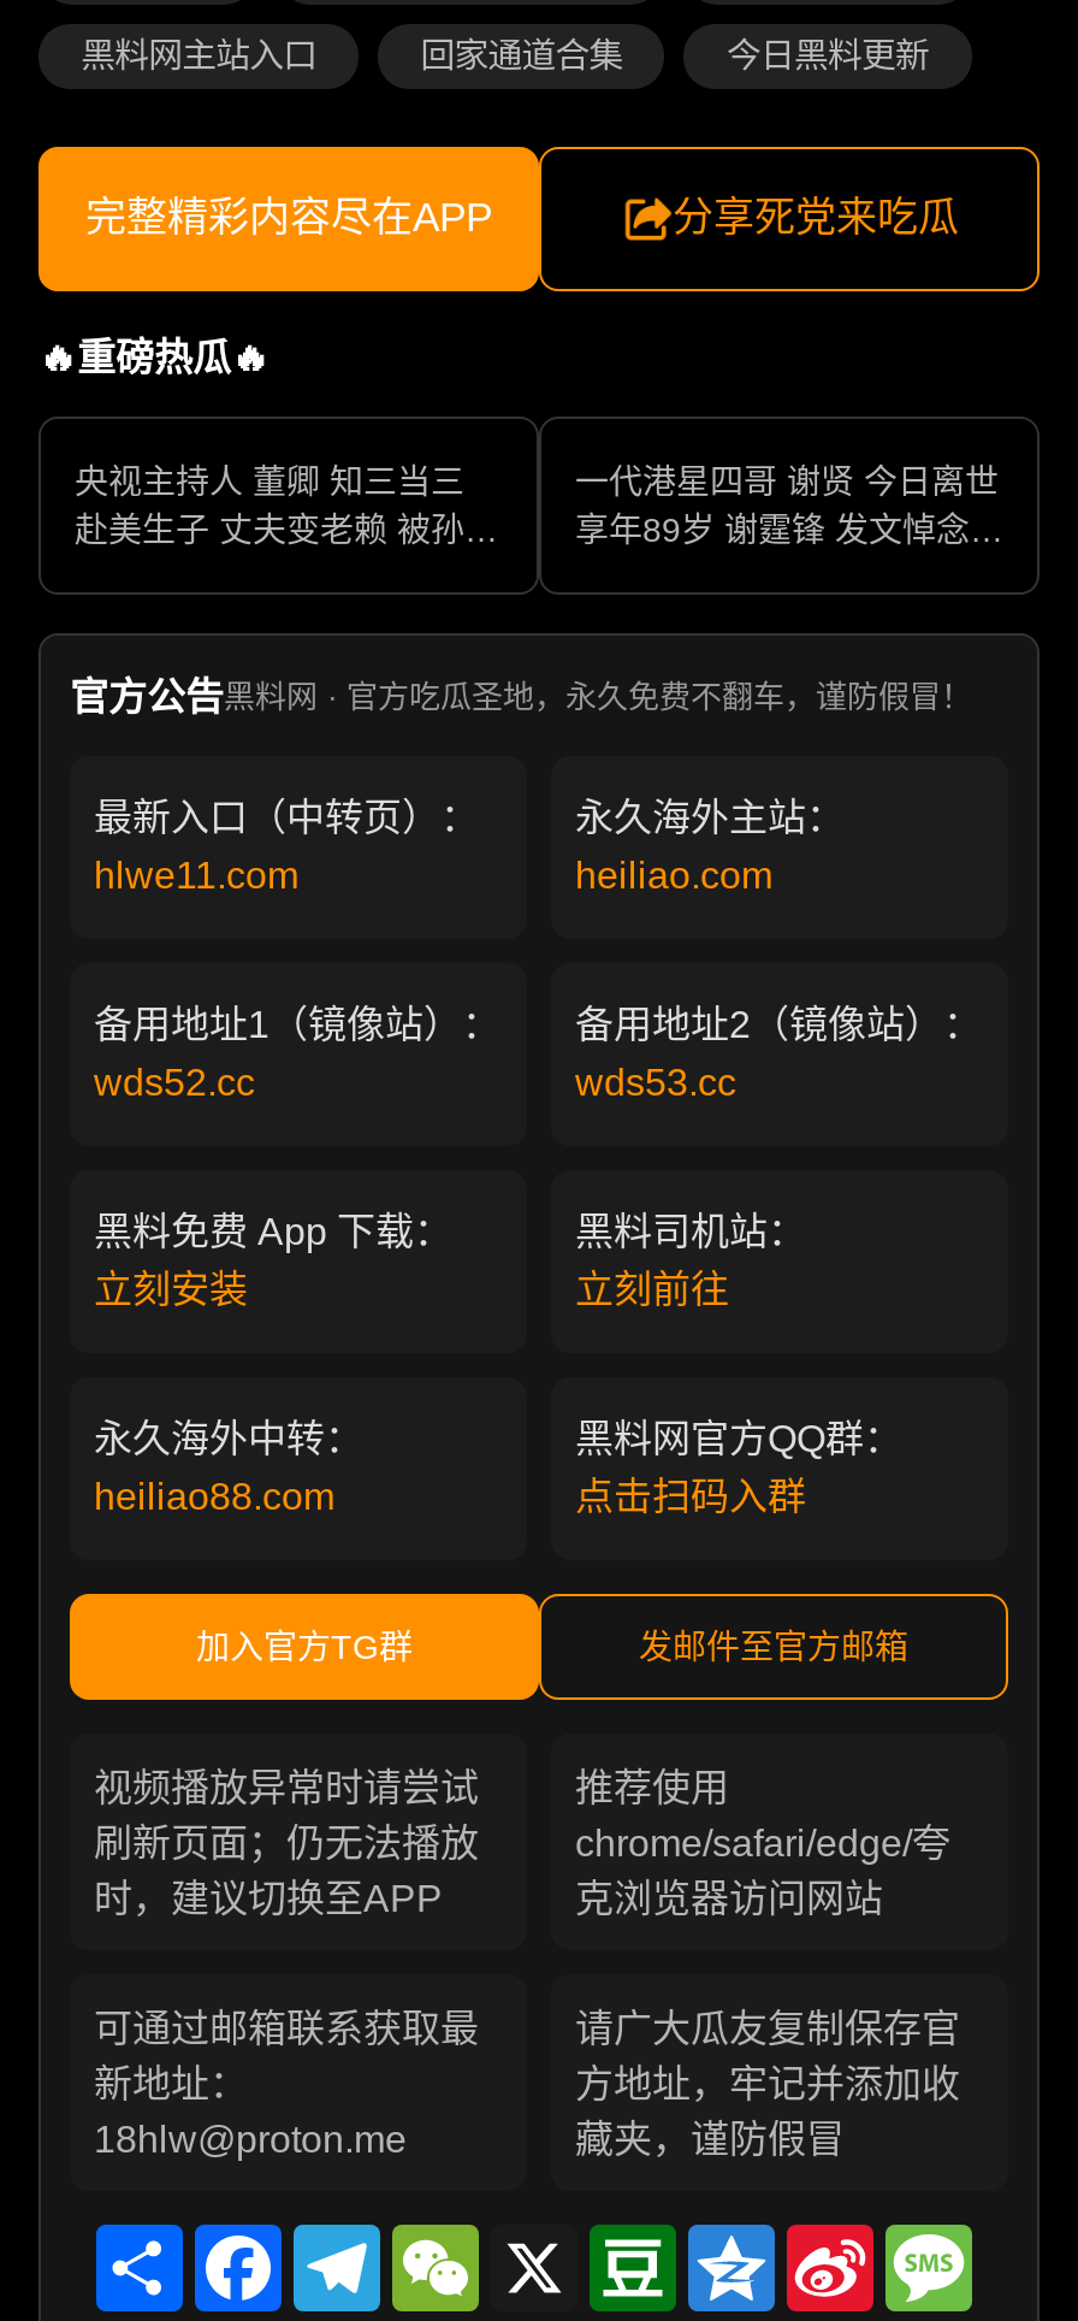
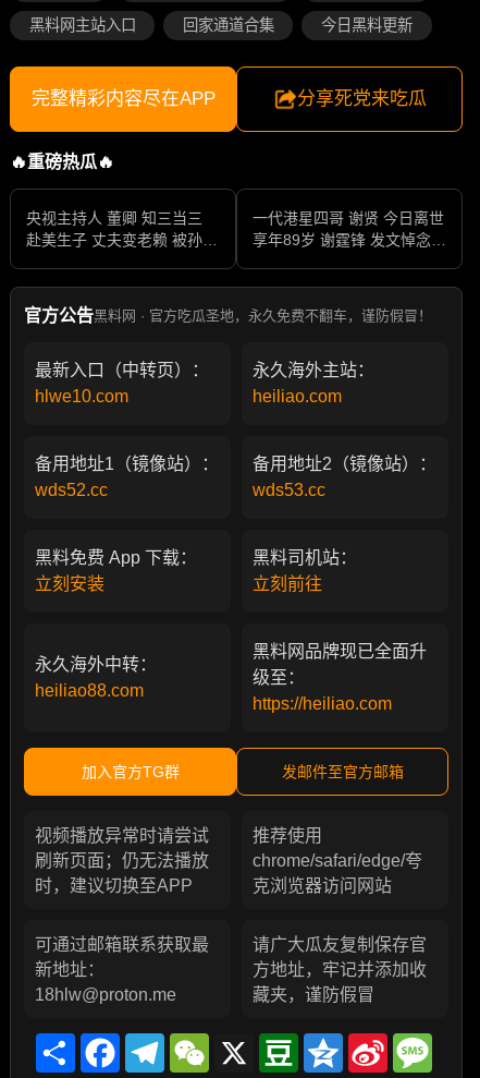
[94,855,298,896] hlwe11.com -> [35,387,128,406] hlwe10.com
[575,1418,902,1517] 黑料网官方QQ群： | 点击扫码入群 -> [253,642,427,713] 黑料网品牌现已全面升 | 级至： | https://heiliao.com

